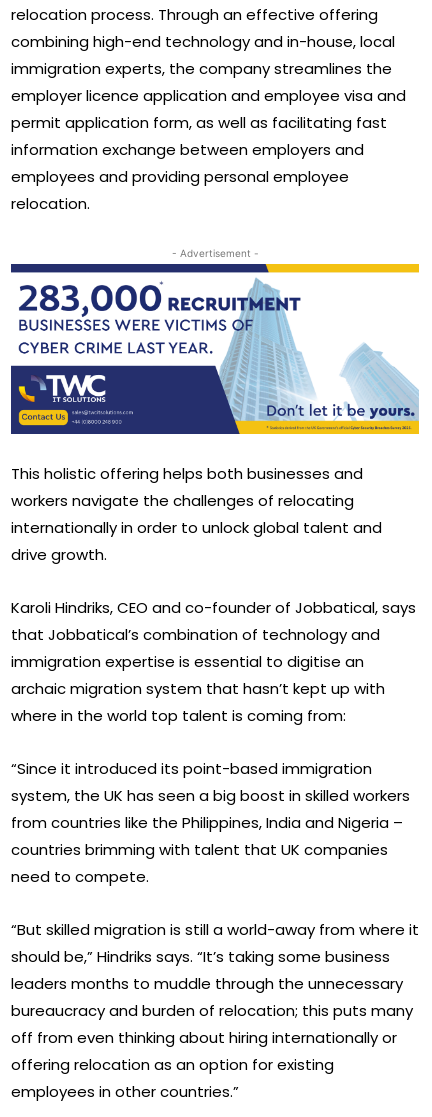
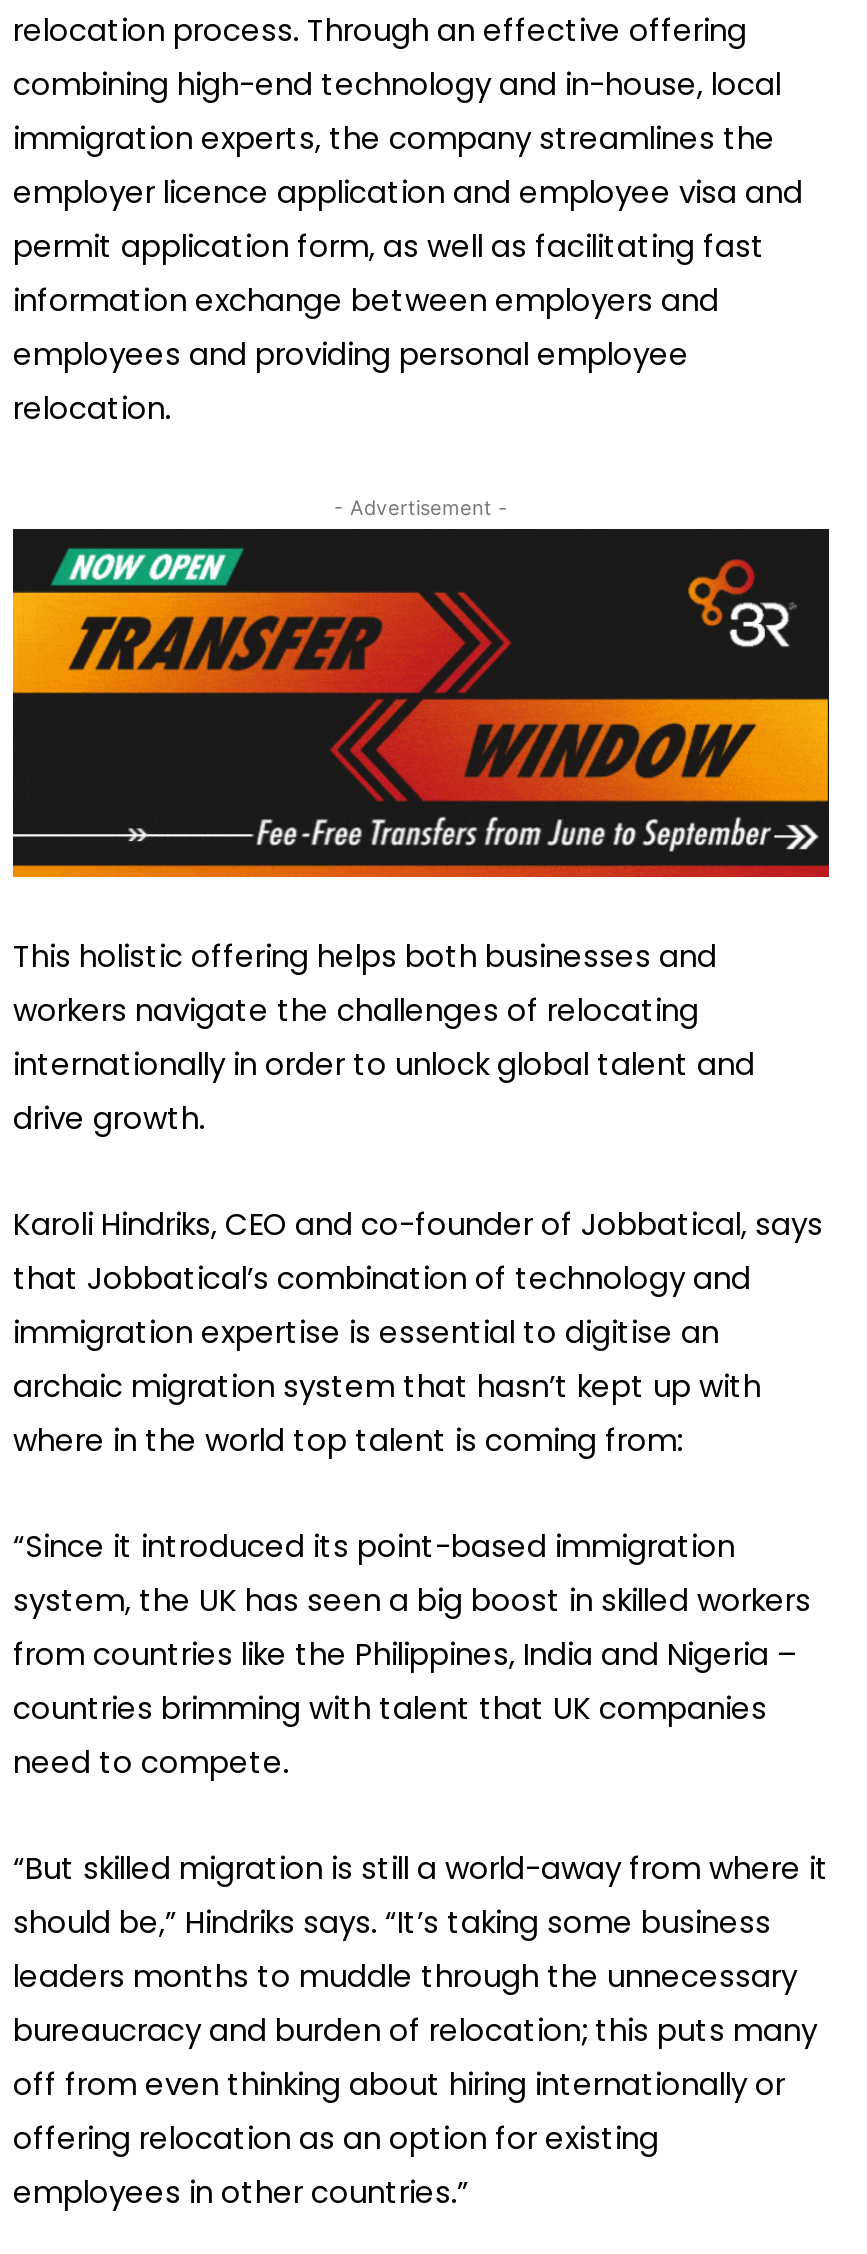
[10,263,420,435] [image] -> [11,526,831,880] [image]

